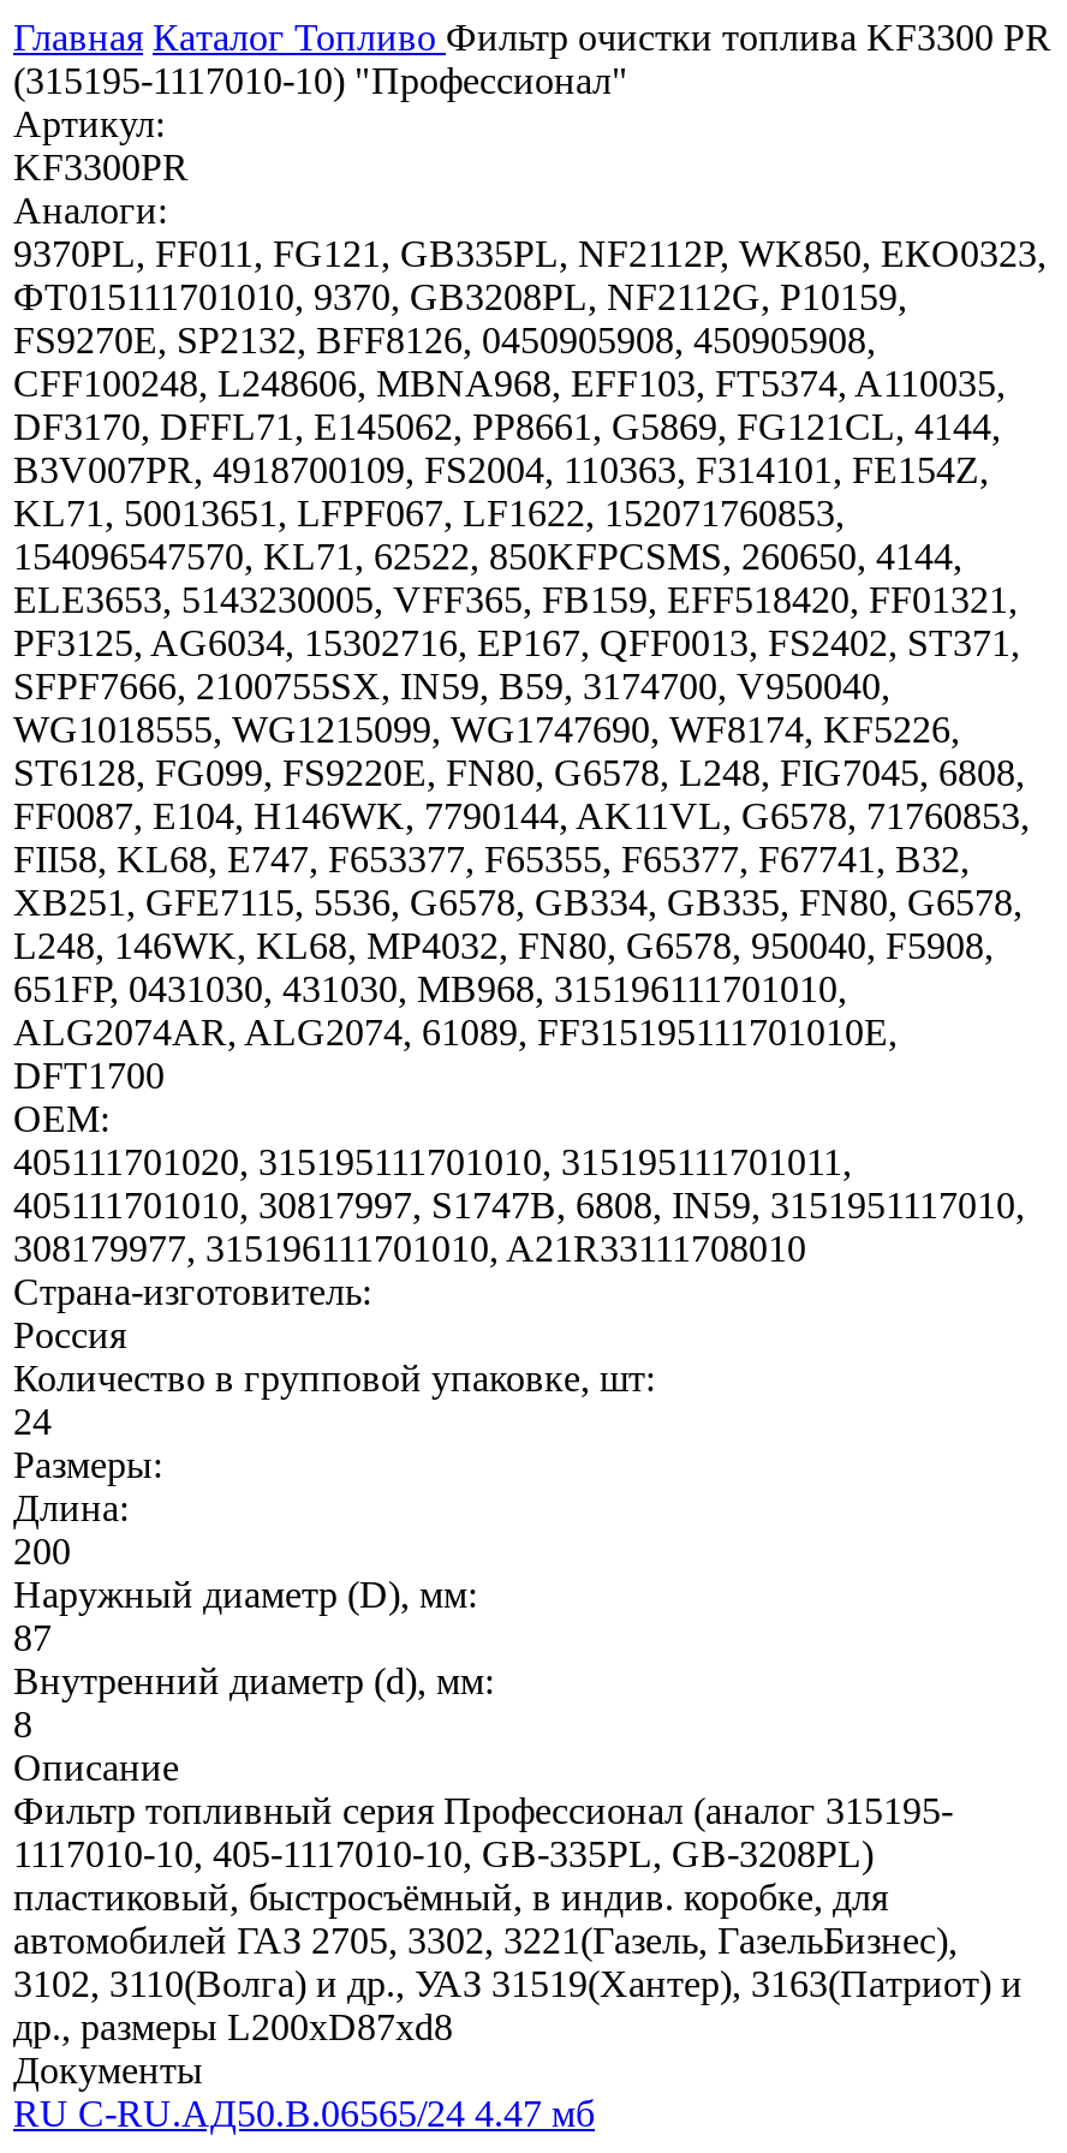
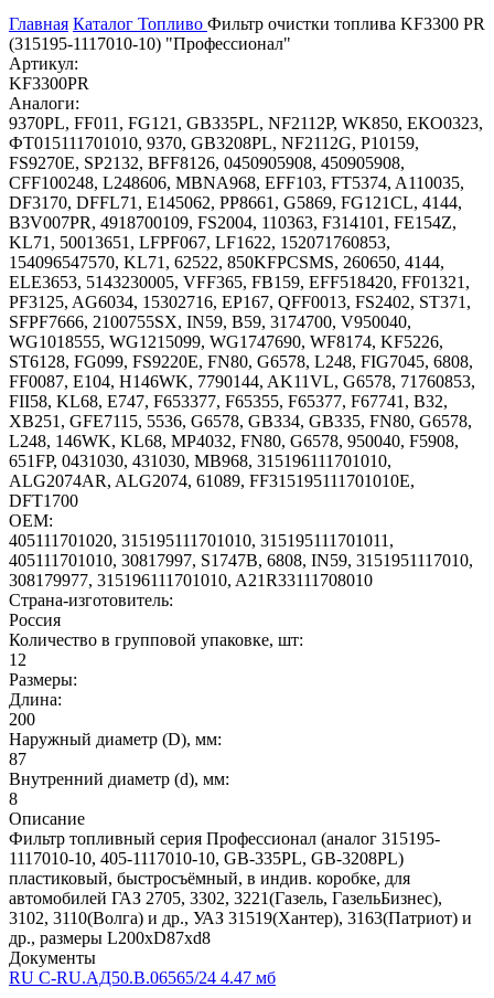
[13,1400,52,1441] 24 -> [9,650,26,669] 12

